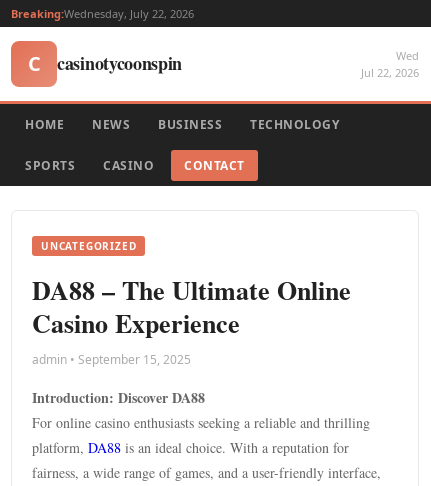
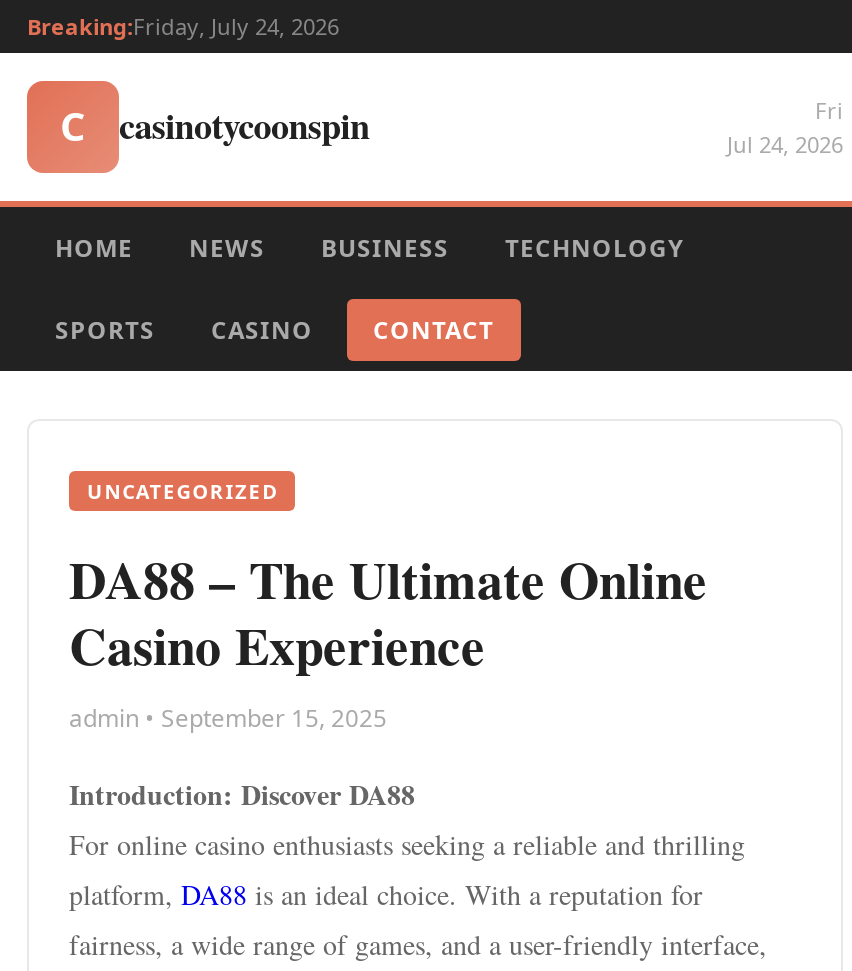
[11,6,194,21] Breaking:Wednesday, July 22, 2026 -> [27,11,339,41] Breaking:Friday, July 24, 2026
[361,48,419,80] Wed | Jul 22, 2026 -> [727,95,843,159] Fri | Jul 24, 2026

